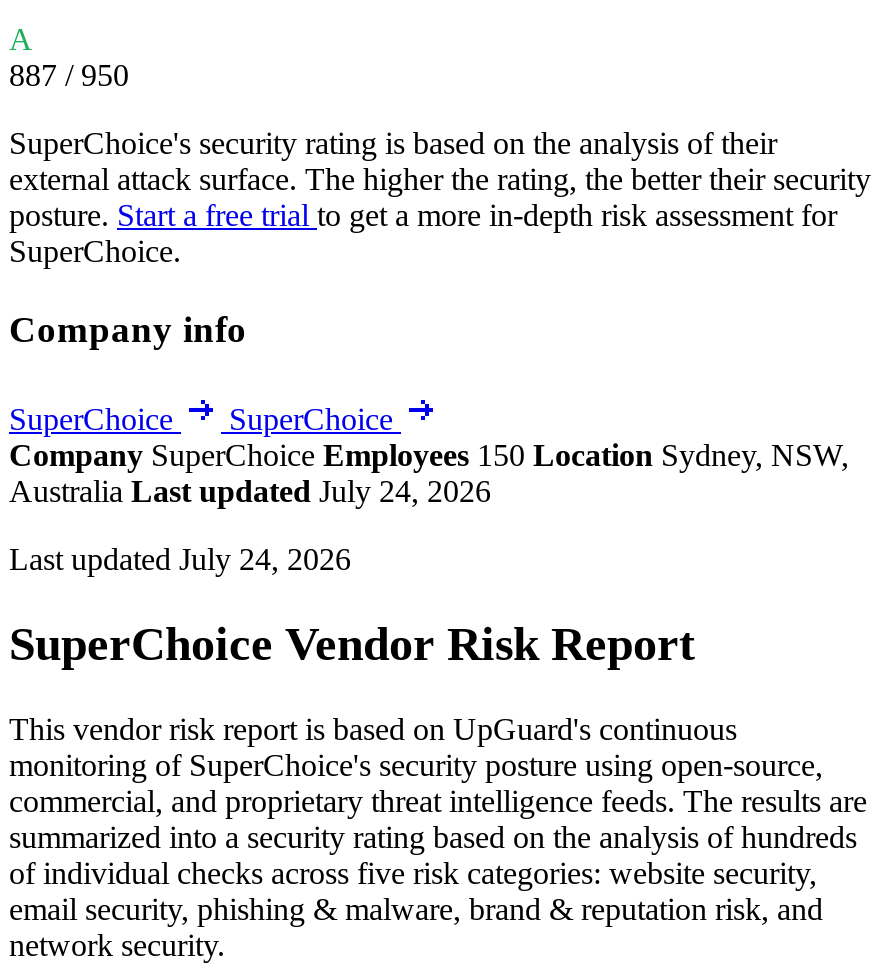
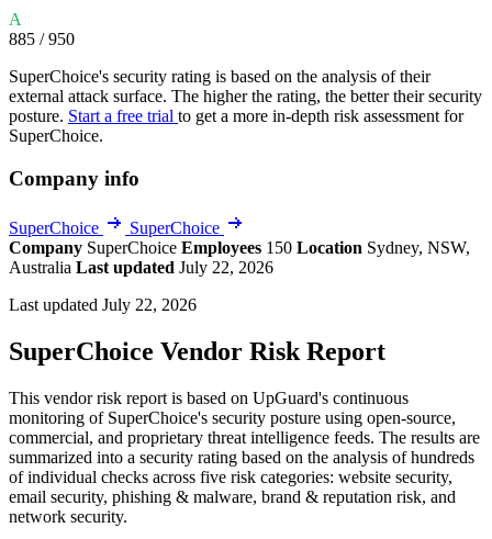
[9,59,129,93] 887 / 950 -> [9,30,75,49] 885 / 950
[9,474,491,508] Australia Last updated July 24, 2026 -> [9,258,273,276] Australia Last updated July 22, 2026
[9,542,351,576] Last updated July 24, 2026 -> [9,295,197,314] Last updated July 22, 2026

